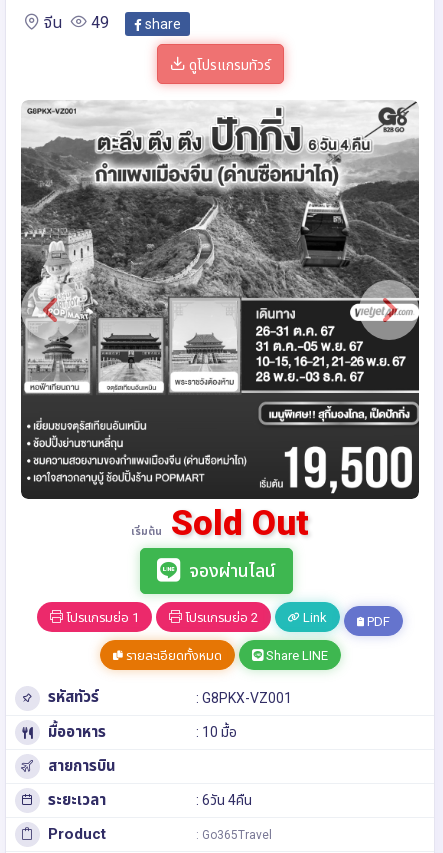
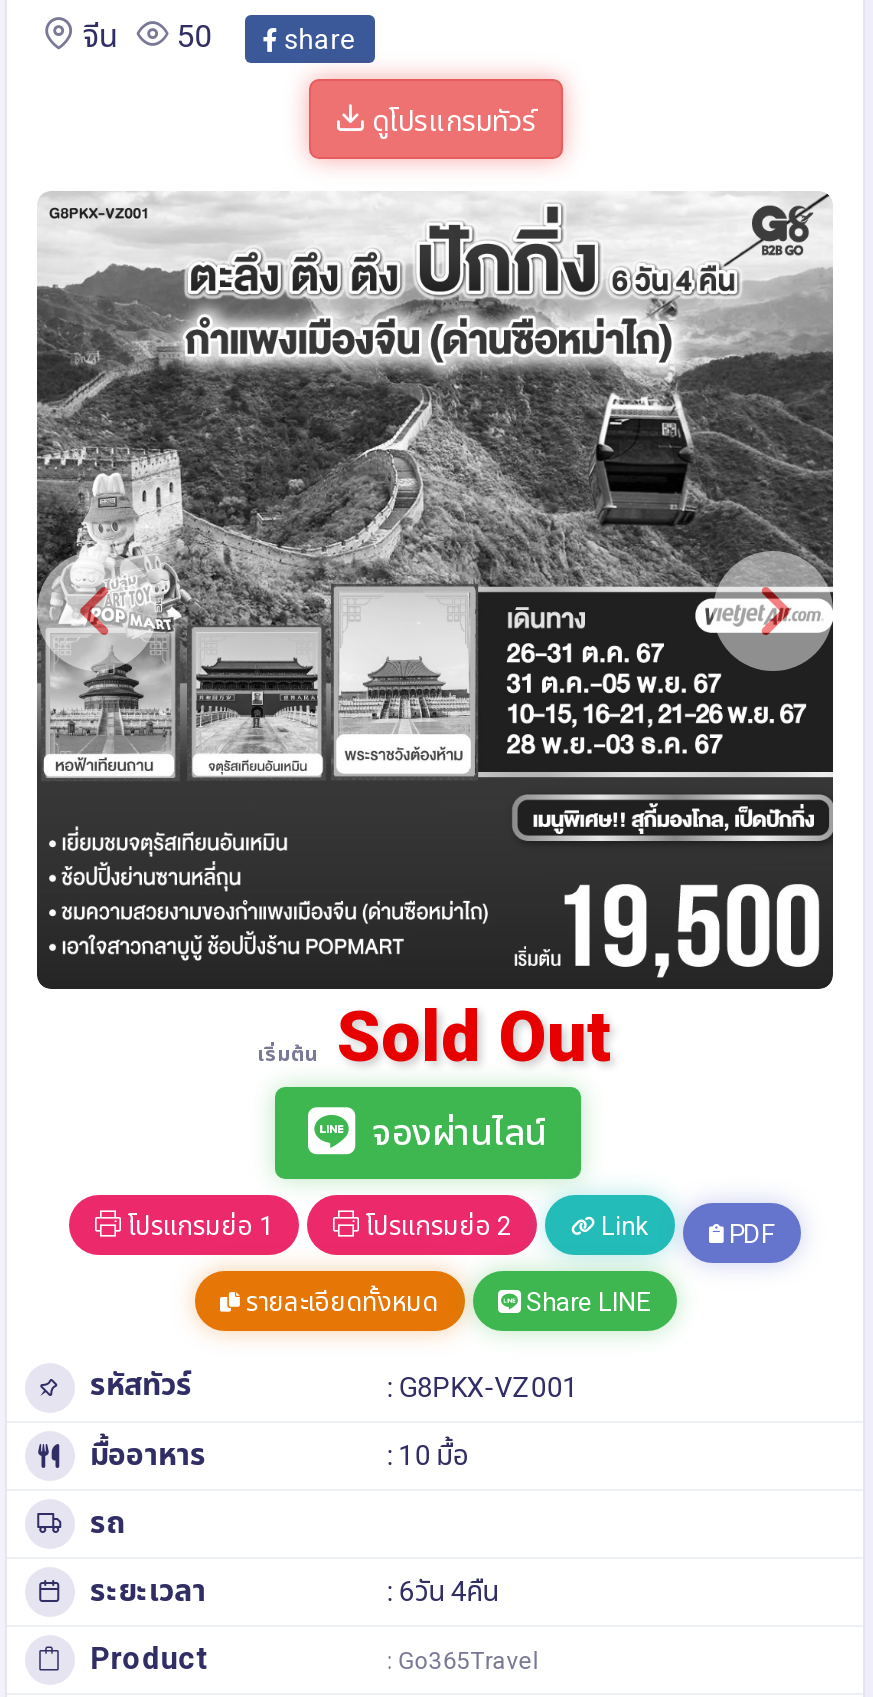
[44,13,109,32] จีน 49 -> [82,18,212,56] จีน 50
[48,757,116,775] สายการบิน -> [90,1505,124,1541] รถ

